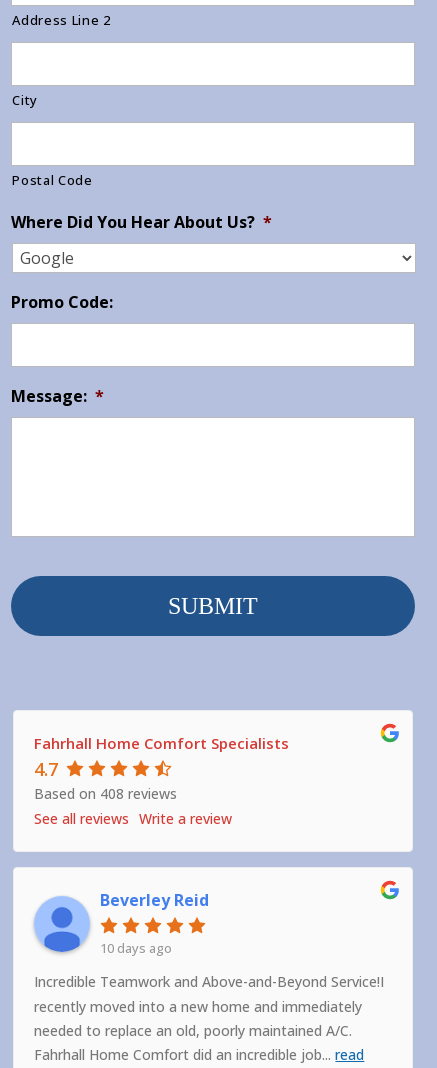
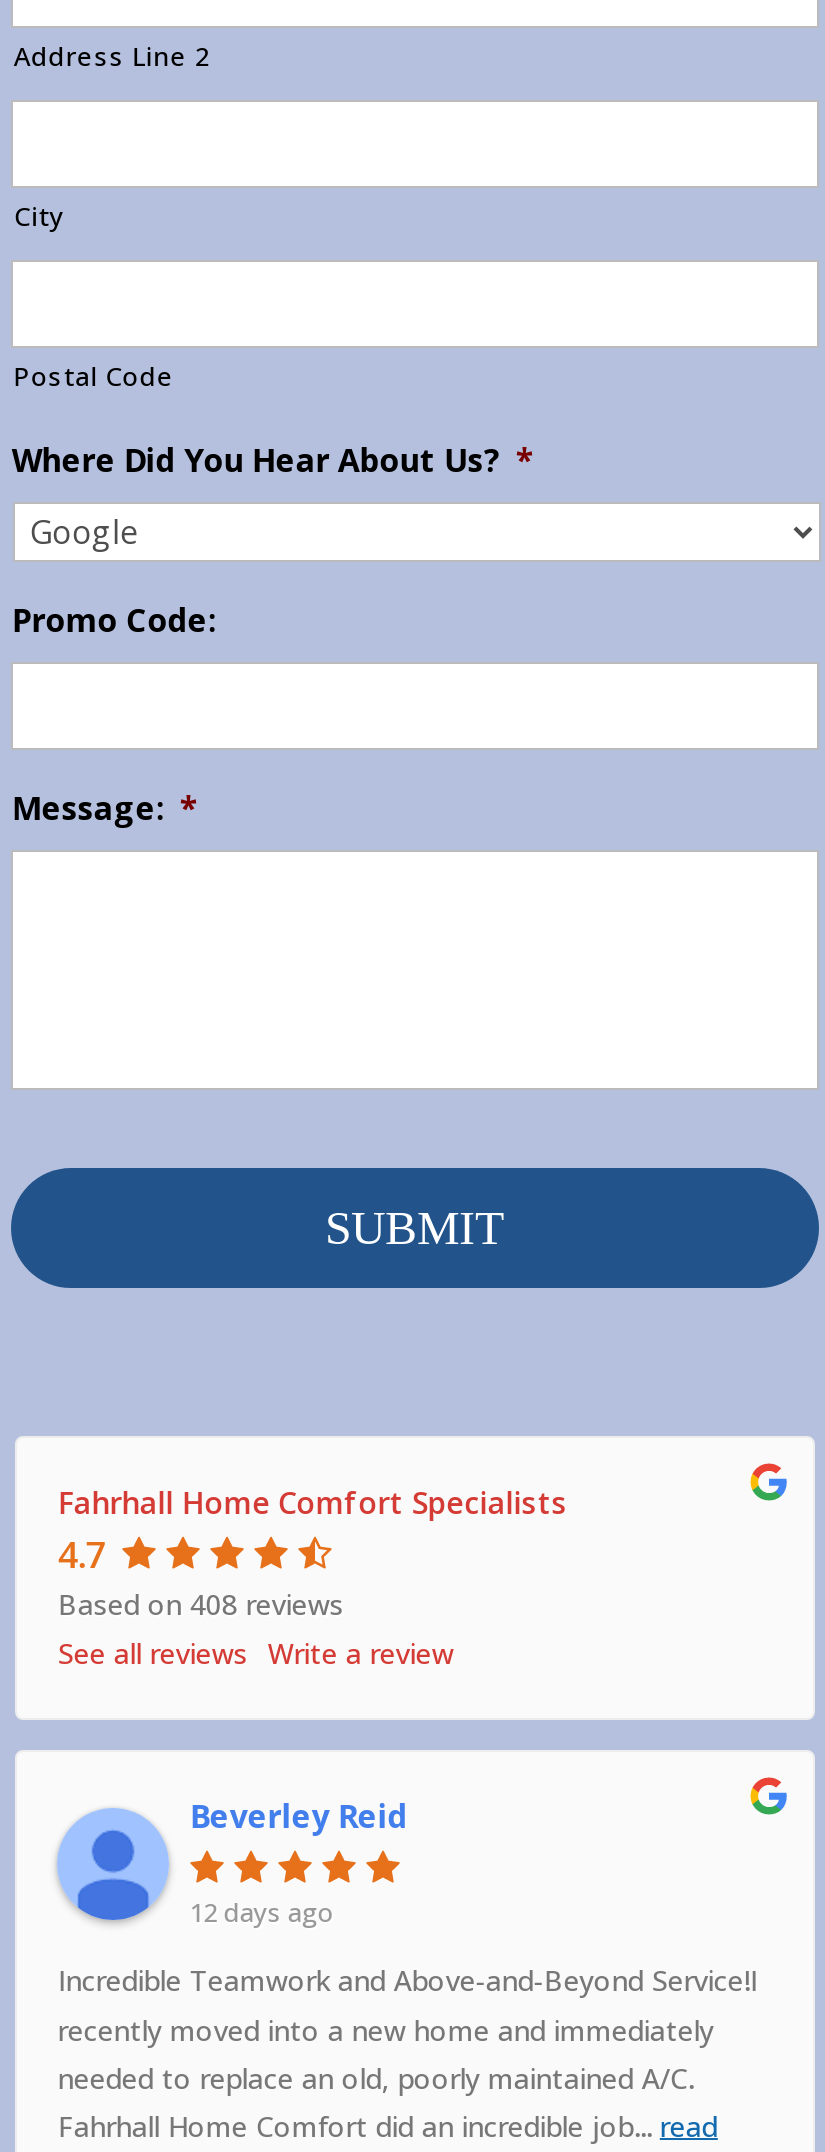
[100,939,172,957] 10 days ago -> [190,1895,334,1931] 12 days ago

